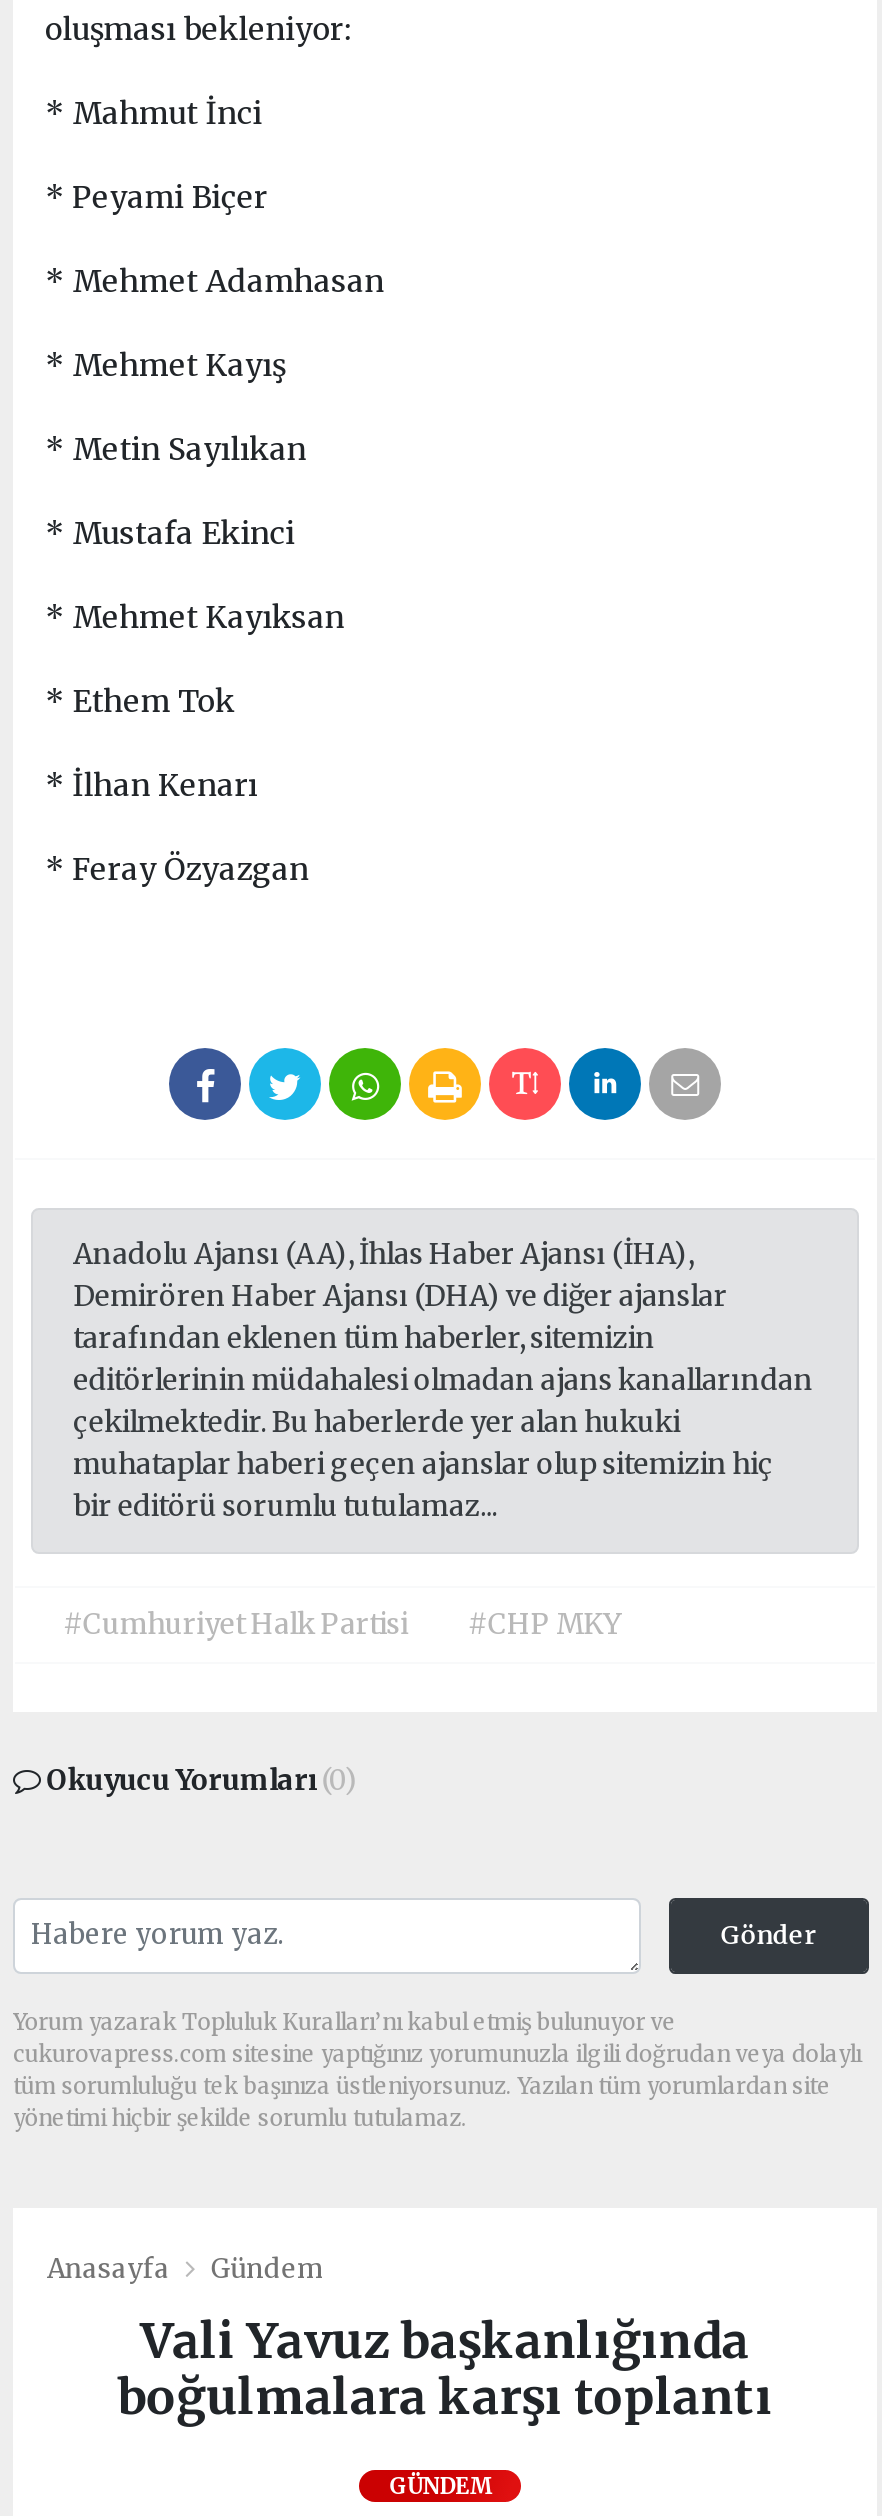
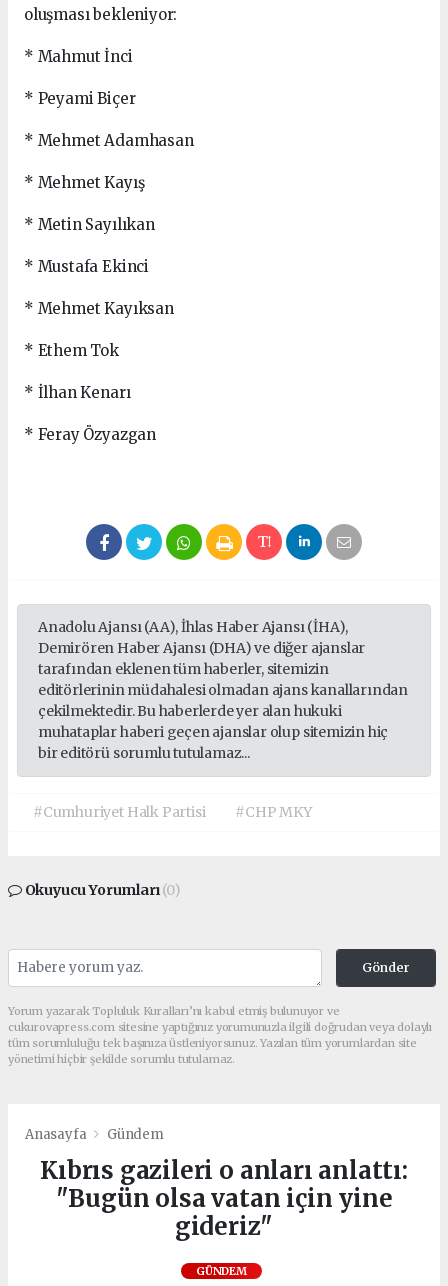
[117,2311,773,2429] Vali Yavuz başkanlığında | boğulmalara karşı toplantı -> [40,1155,408,1242] Kıbrıs gazileri o anları anlattı: | "Bugün olsa vatan için yine | gideriz"

